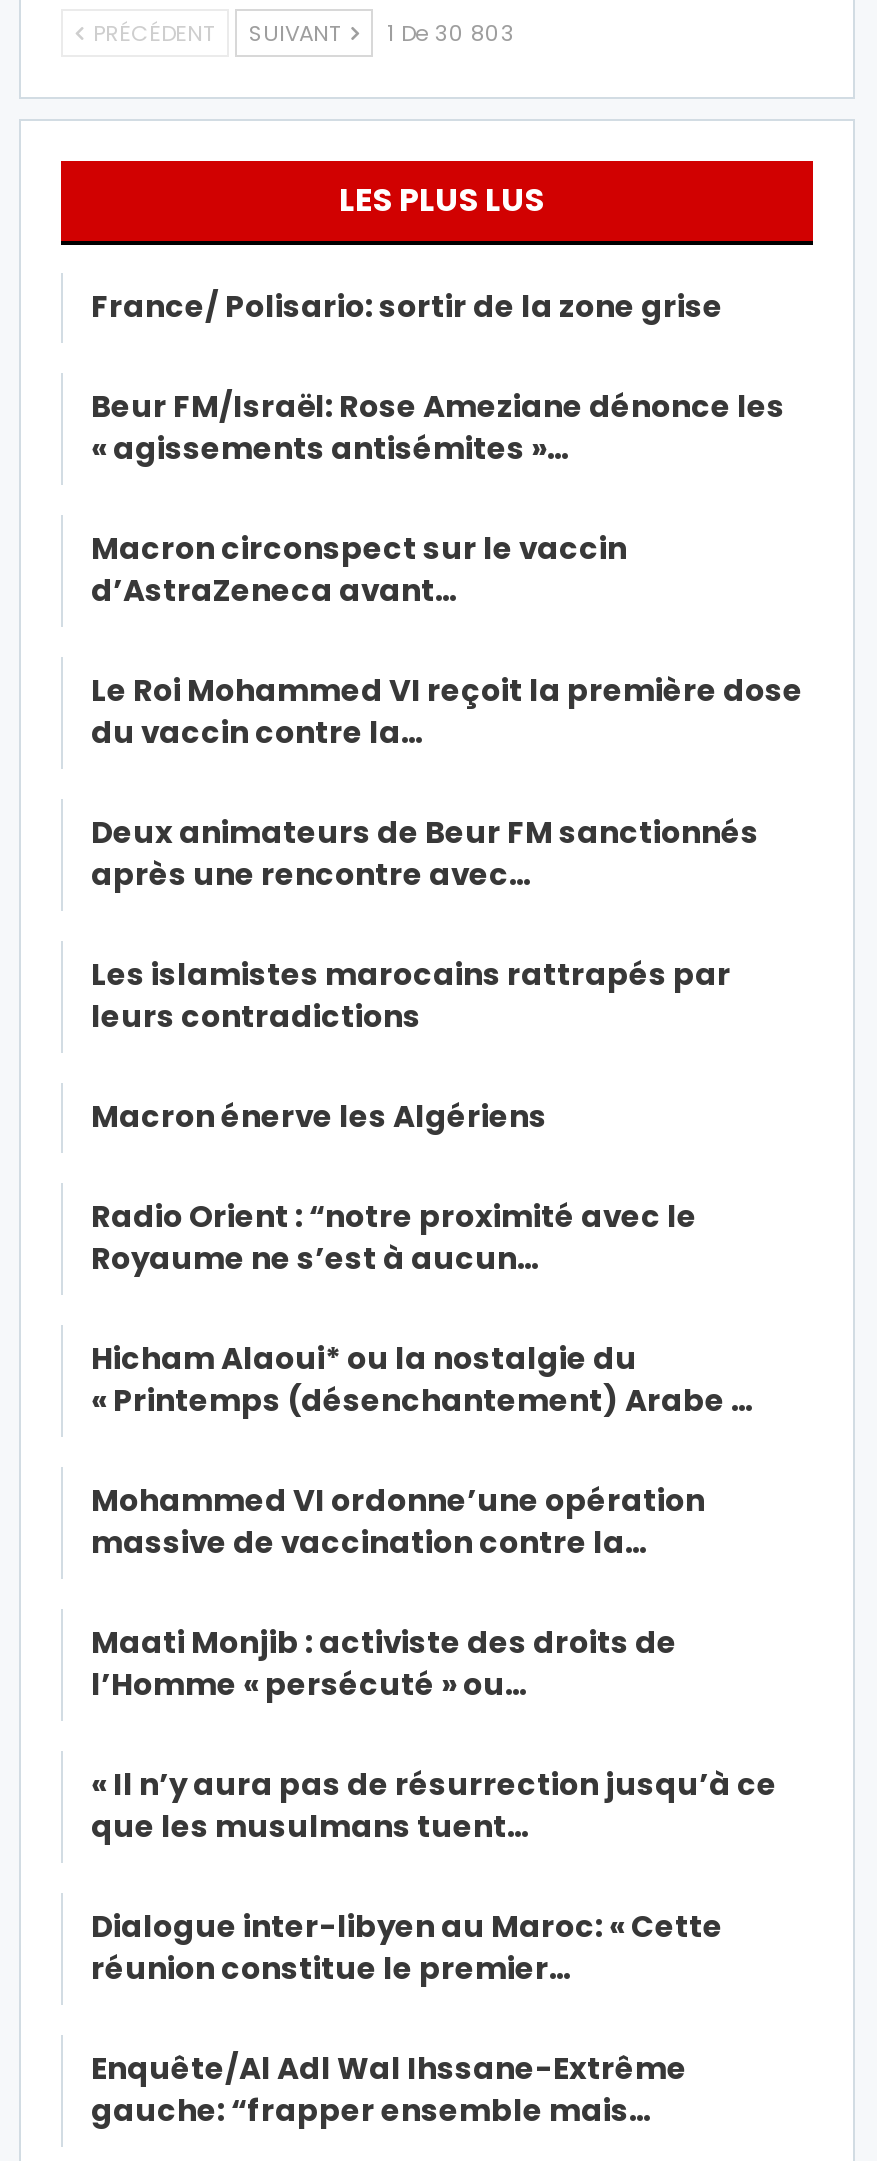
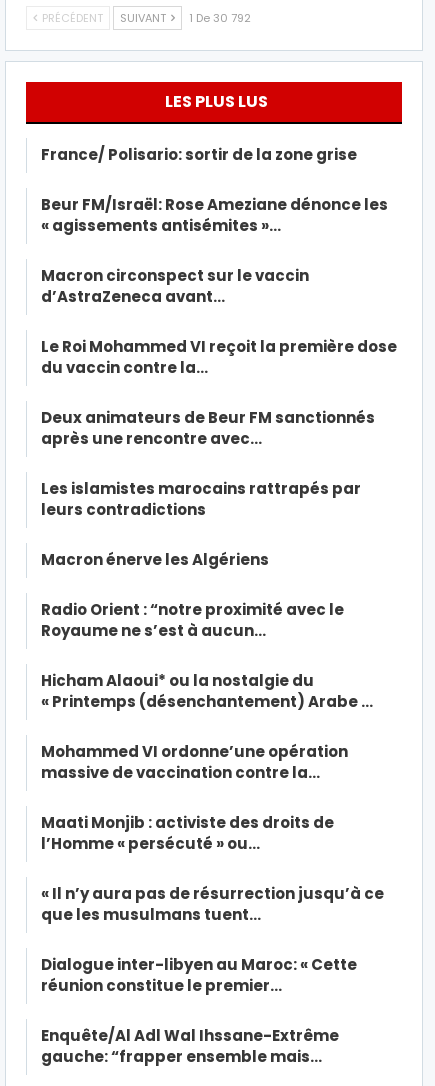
[87,16,515,48] PRÉCÉDENT SUIVANT 1 De 30 803 -> [39,10,251,26] PRÉCÉDENT SUIVANT 1 De 30 792

